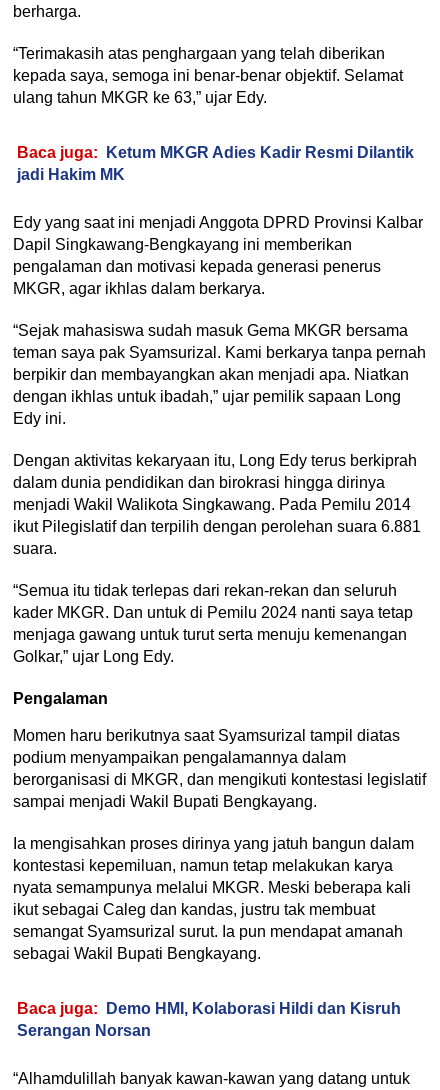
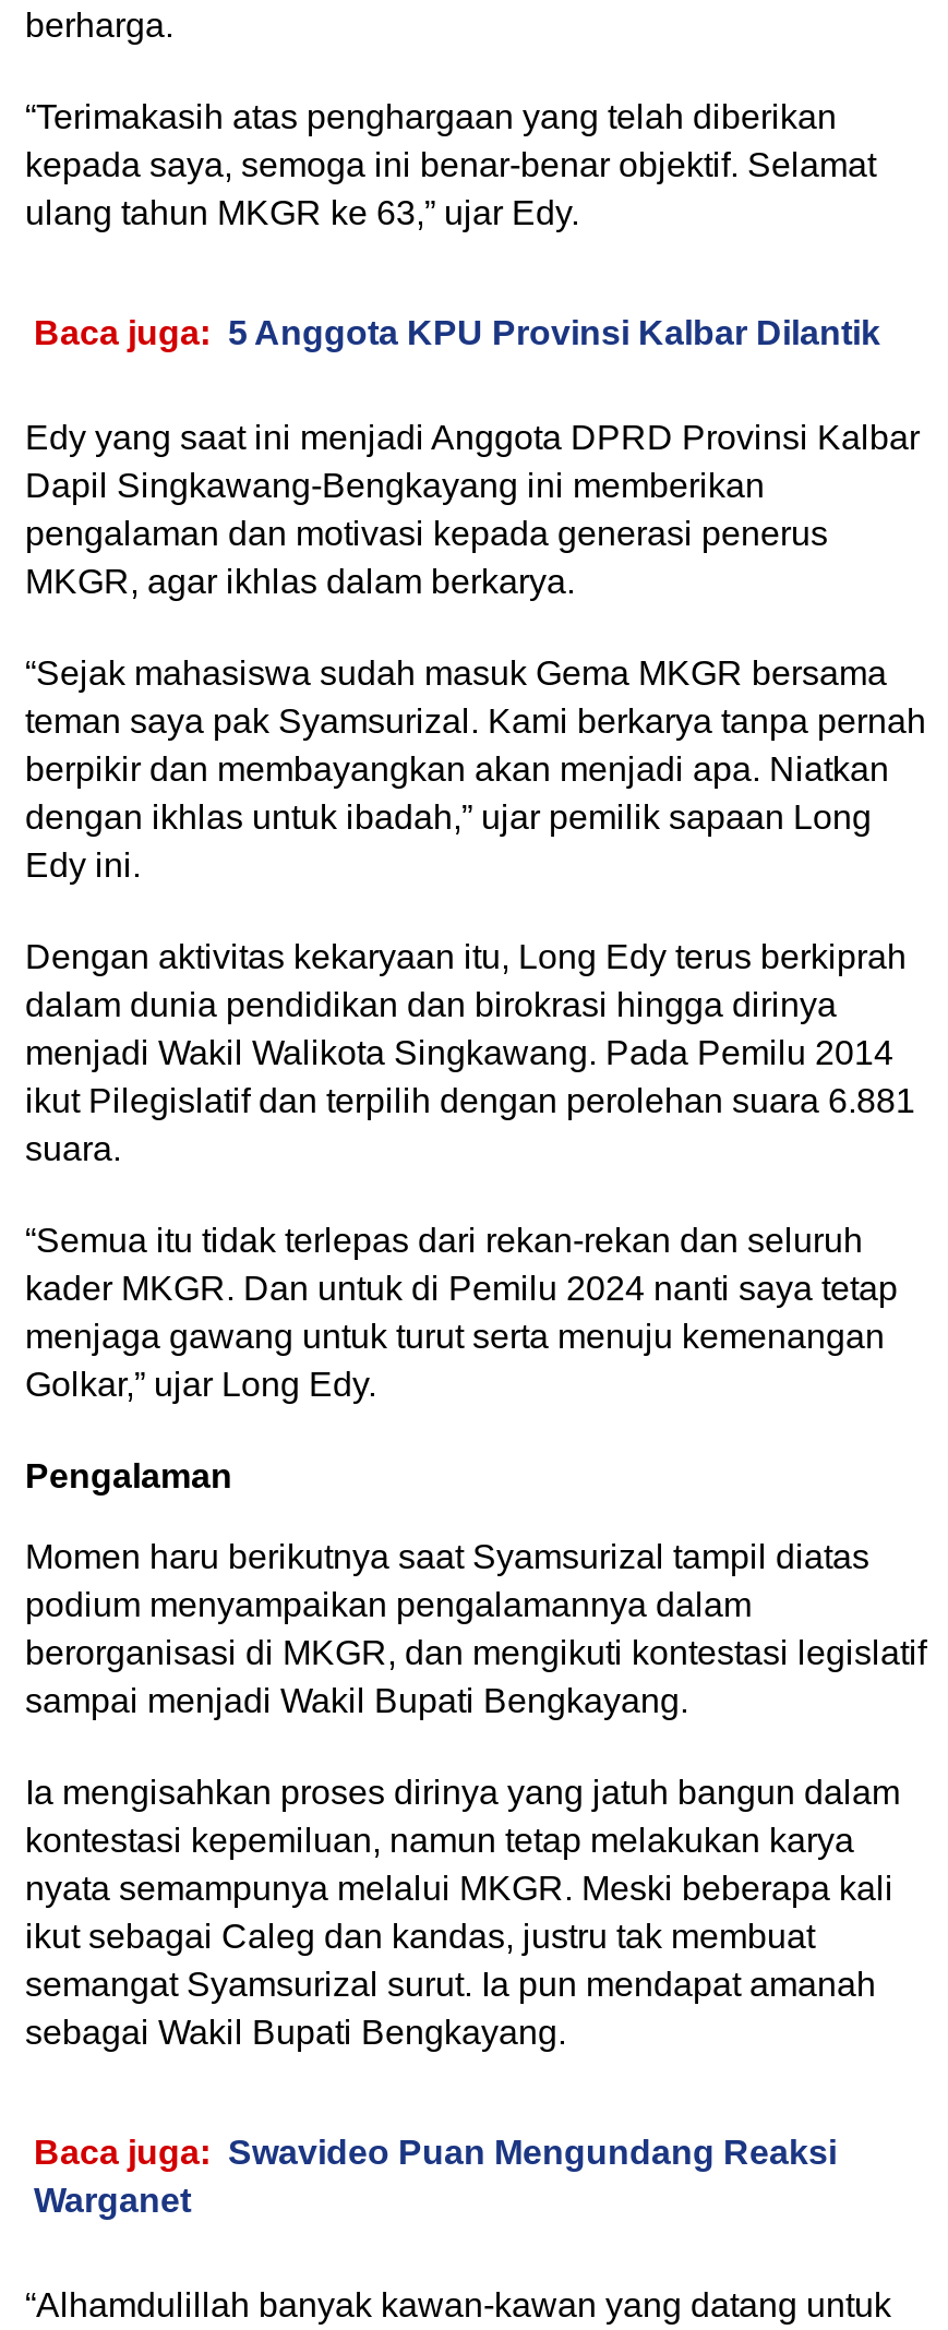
[17,144,414,183] Baca juga: Ketum MKGR Adies Kadir Resmi Dilantik | jadi Hakim MK -> [34,315,880,352] Baca juga: 5 Anggota KPU Provinsi Kalbar Dilantik
[17,1000,401,1039] Baca juga: Demo HMI, Kolaborasi Hildi dan Kisruh | Serangan Norsan -> [34,2134,837,2219] Baca juga: Swavideo Puan Mengundang Reaksi | Warganet

